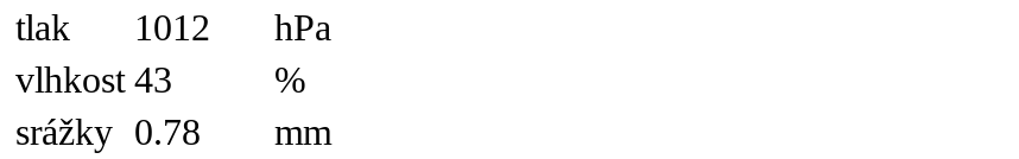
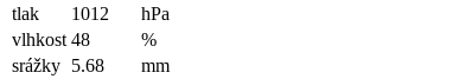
[15,60,172,100] vlhkost 43 -> [12,30,90,50] vlhkost 48
[15,112,331,152] srážky 0.78 mm -> [12,56,170,76] srážky 5.68 mm

